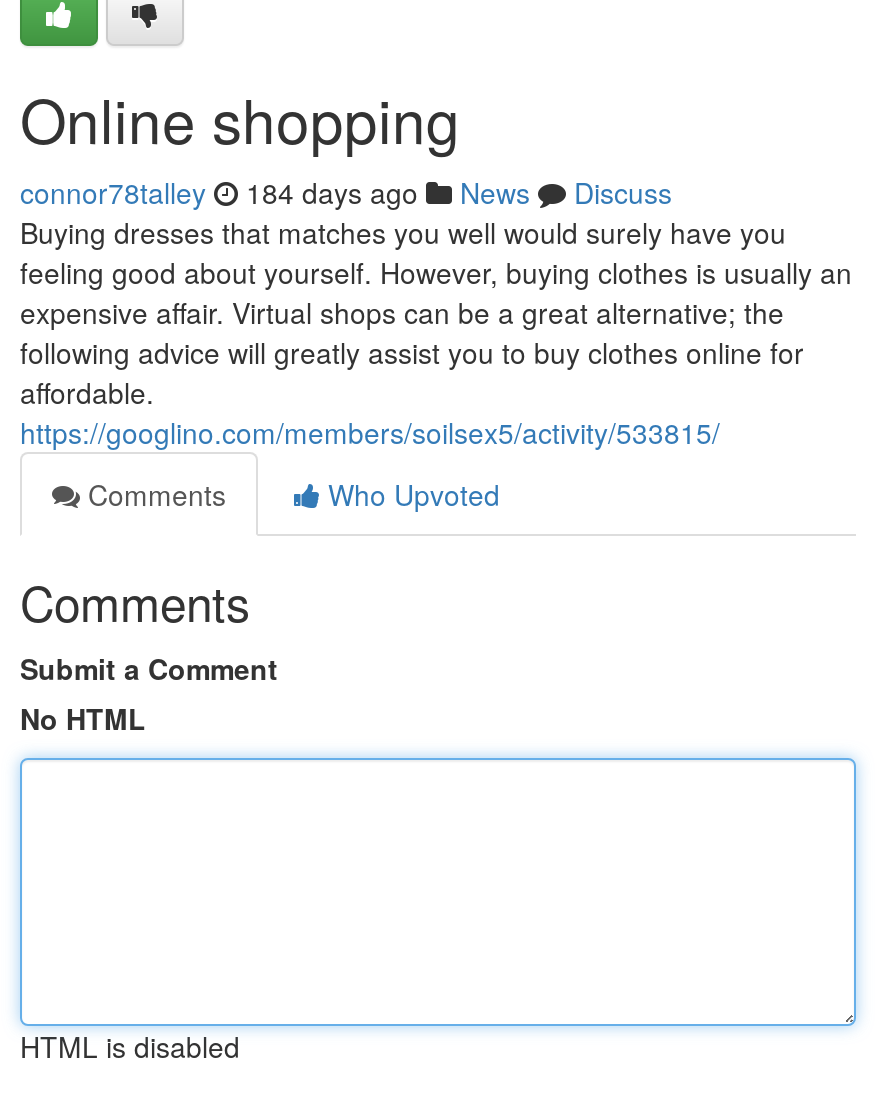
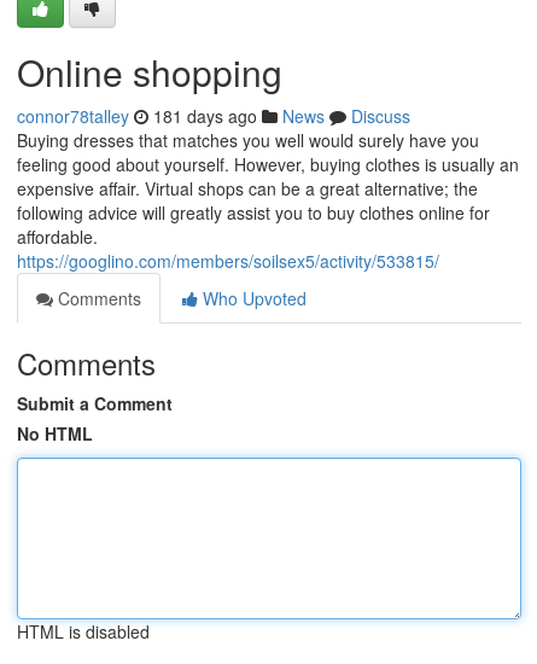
[20,172,672,212] connor78talley 184 days ago News Discuss -> [17,104,410,128] connor78talley 181 days ago News Discuss

